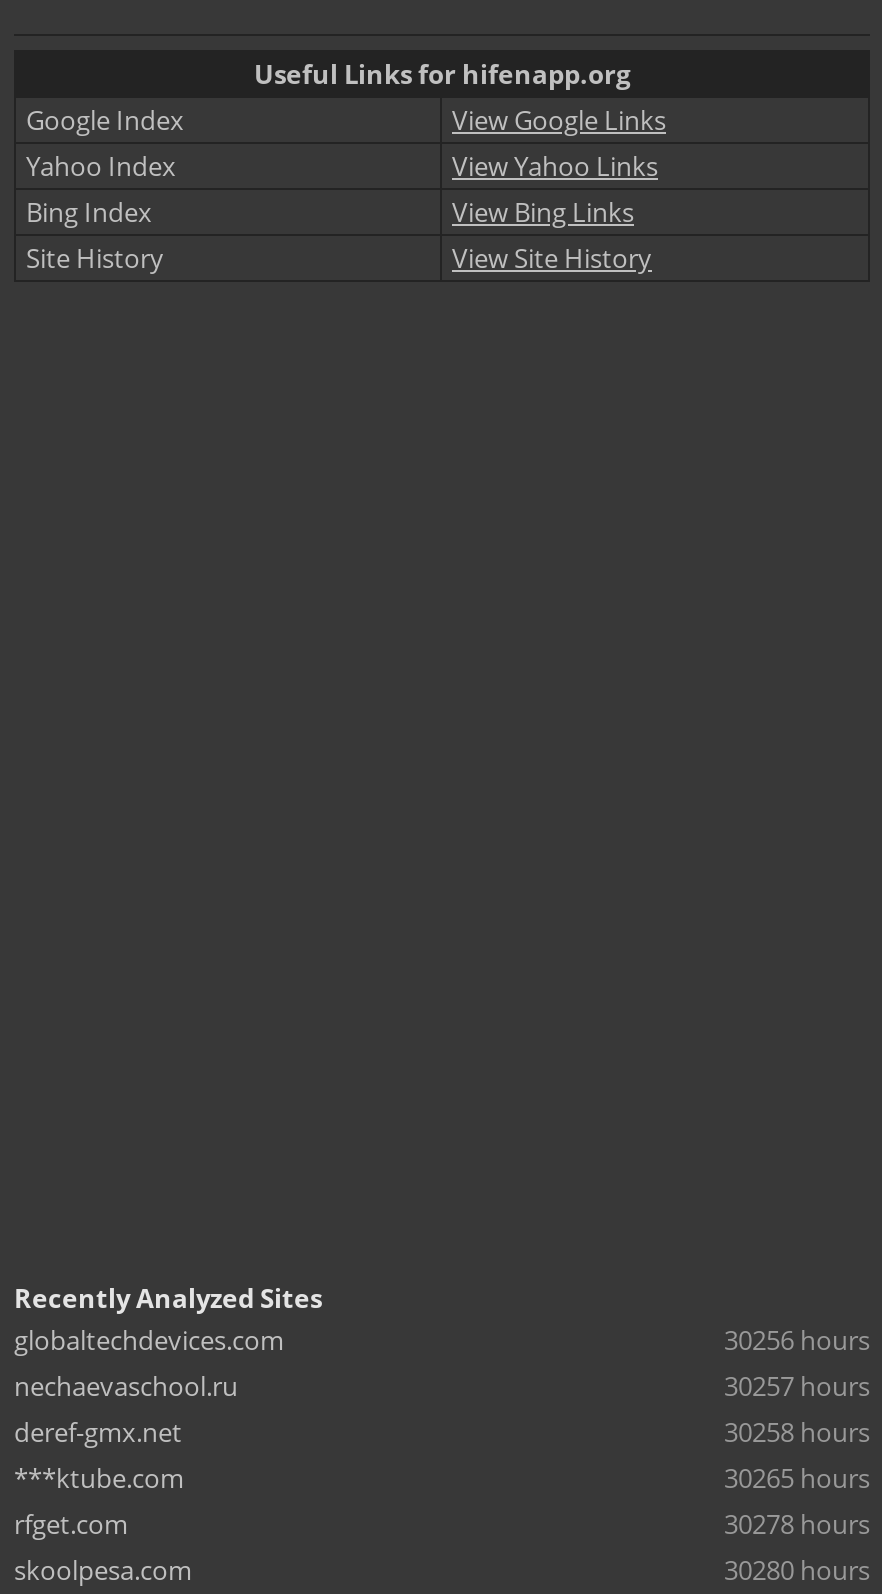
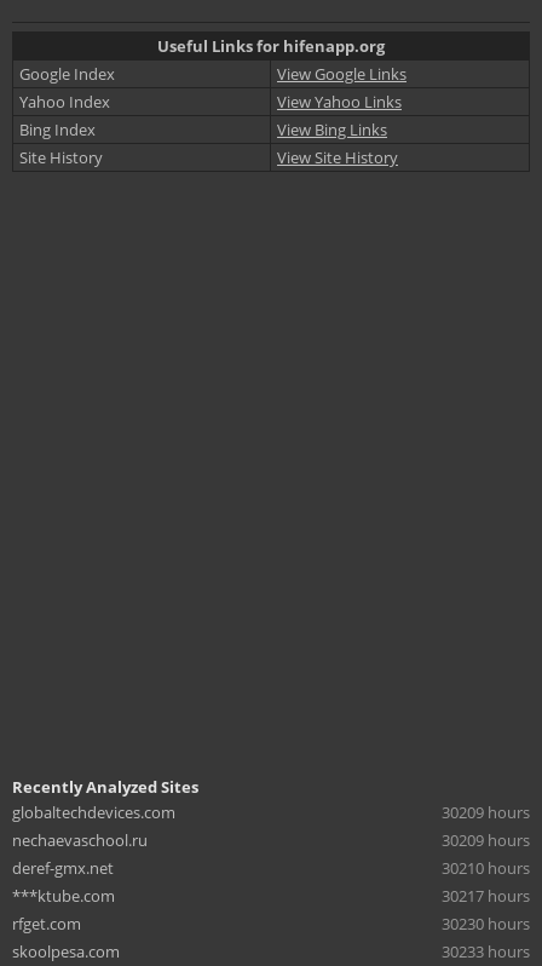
[724,1322,870,1358] 30256 hours -> [442,801,530,823] 30209 hours
[724,1368,870,1404] 30257 hours -> [442,829,530,851] 30209 hours
[724,1414,870,1450] 30258 hours -> [442,857,530,879] 30210 hours
[724,1460,870,1496] 30265 hours -> [442,885,530,907] 30217 hours
[724,1506,870,1542] 30278 hours -> [442,913,530,935] 30230 hours
[724,1552,870,1588] 30280 hours -> [442,941,530,962] 30233 hours

